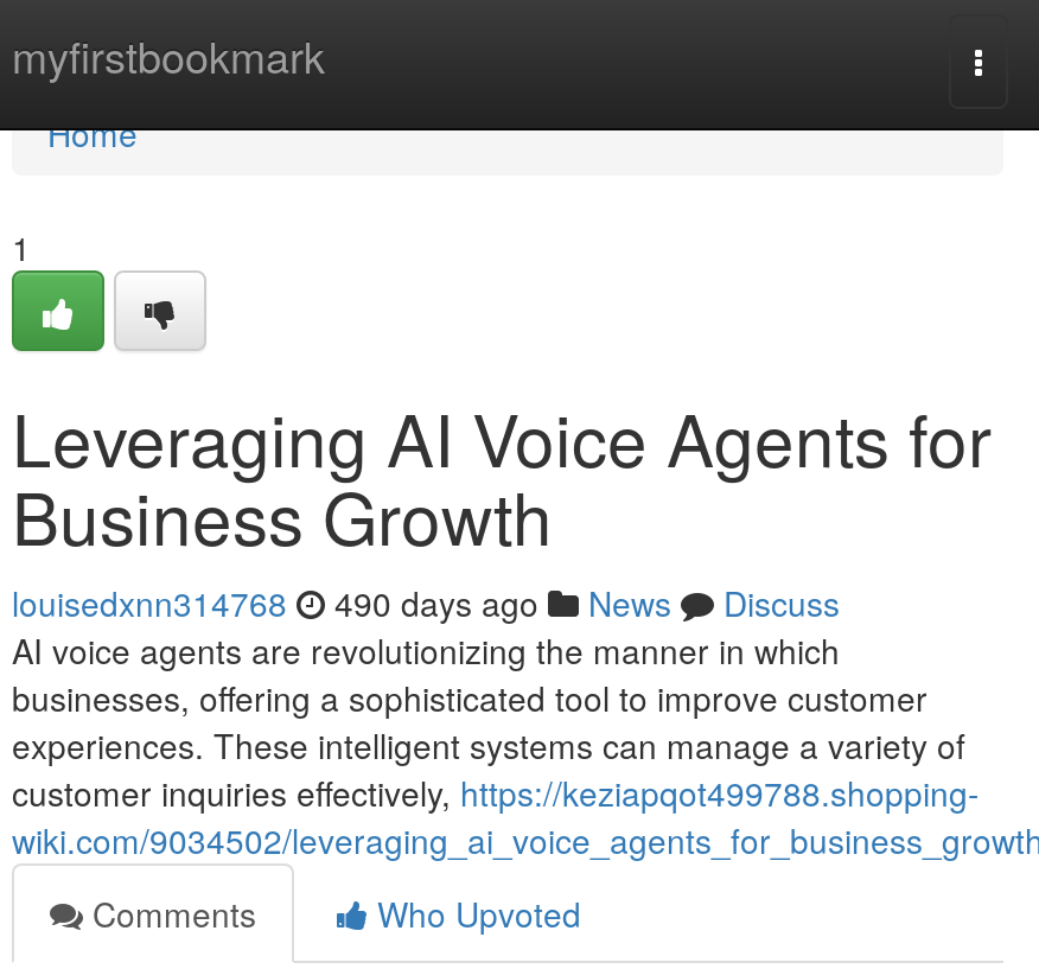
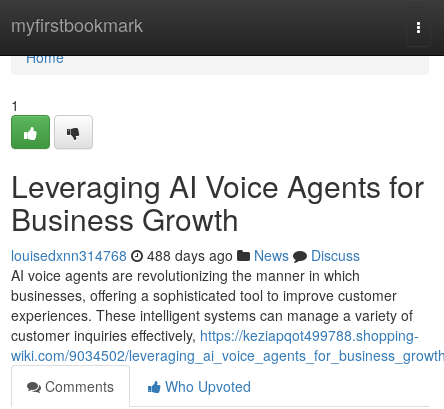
[12,579,840,626] louisedxnn314768 490 days ago News Discuss -> [11,245,360,265] louisedxnn314768 488 days ago News Discuss

